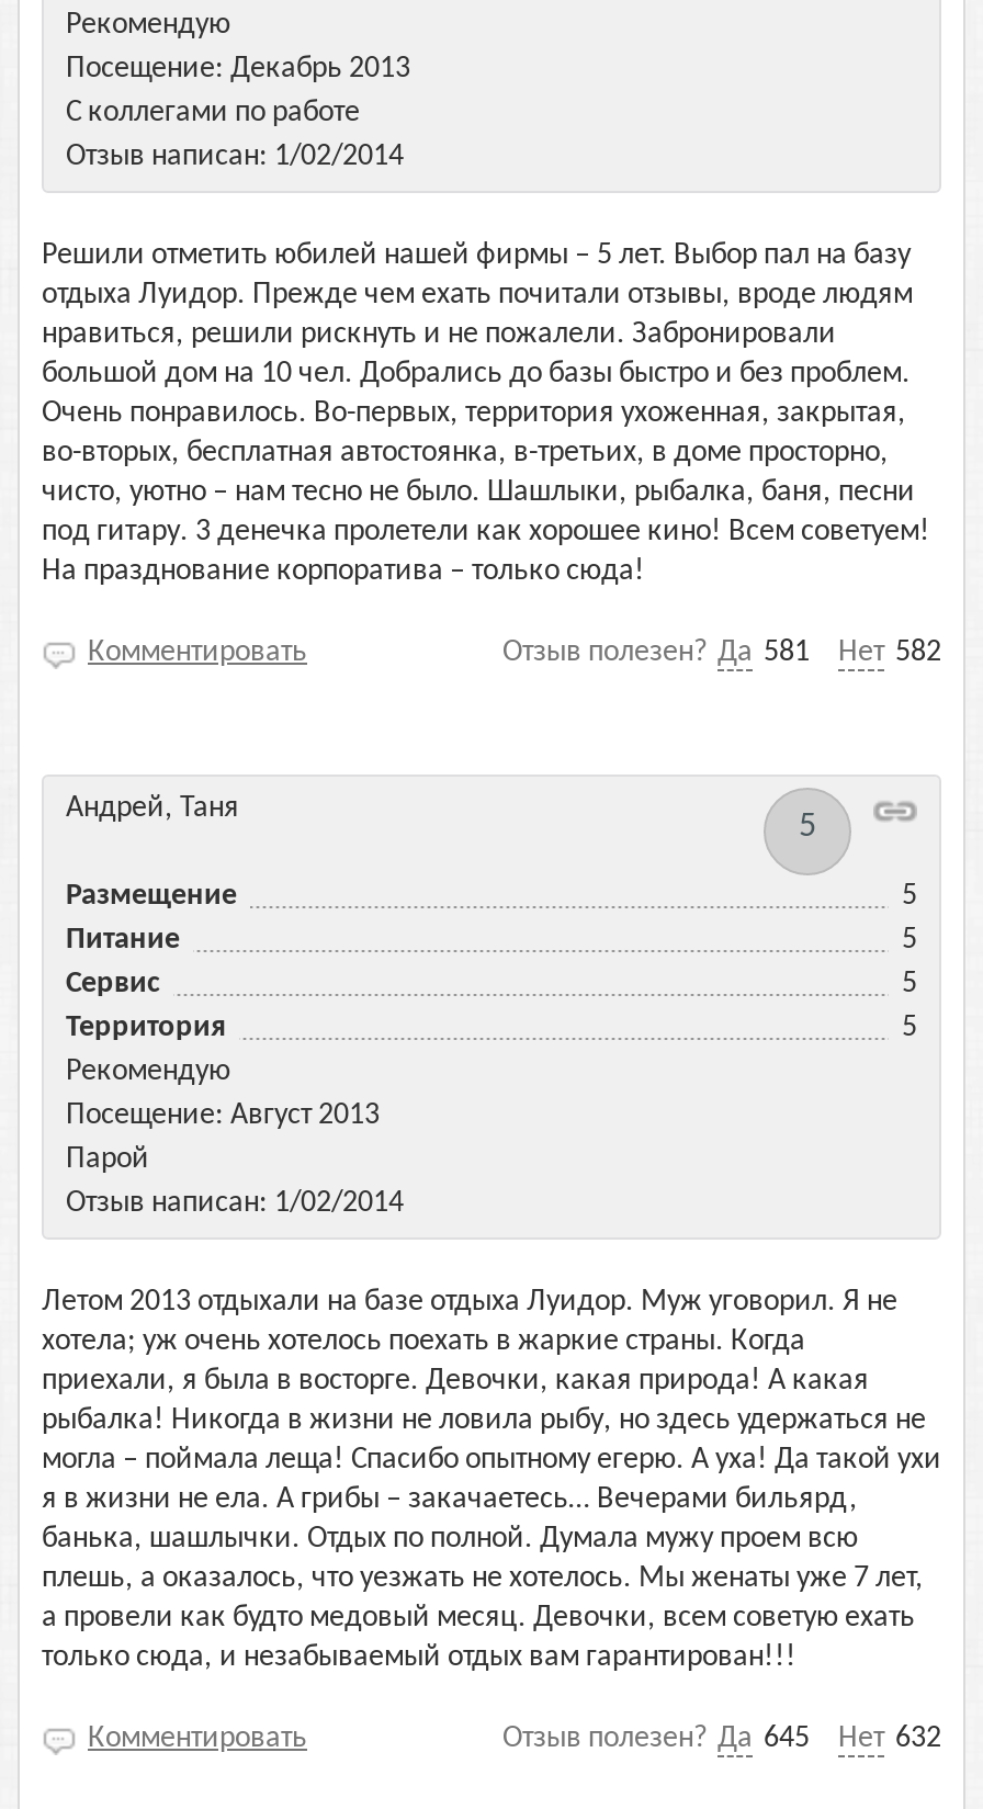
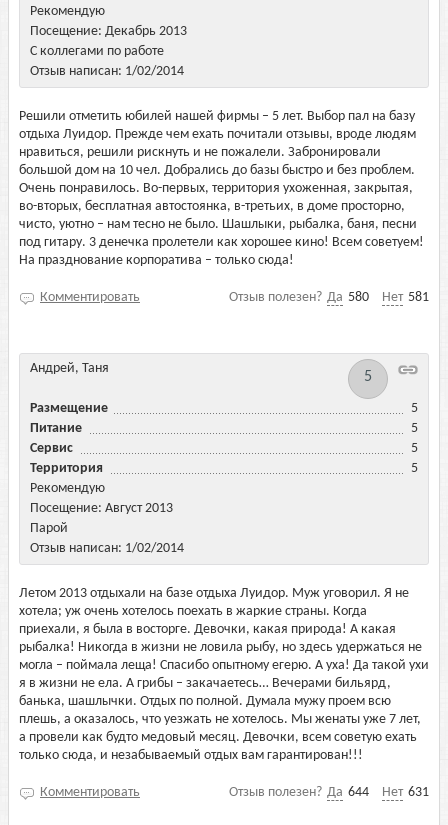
[502,636,810,669] Отзыв полезен? Да 581 -> [229,290,369,305] Отзыв полезен? Да 580
[838,636,941,669] Нет 582 -> [382,290,429,305] Нет 581
[502,1722,810,1755] Отзыв полезен? Да 645 -> [229,785,369,800] Отзыв полезен? Да 644
[838,1722,941,1755] Нет 632 -> [382,785,429,800] Нет 631

